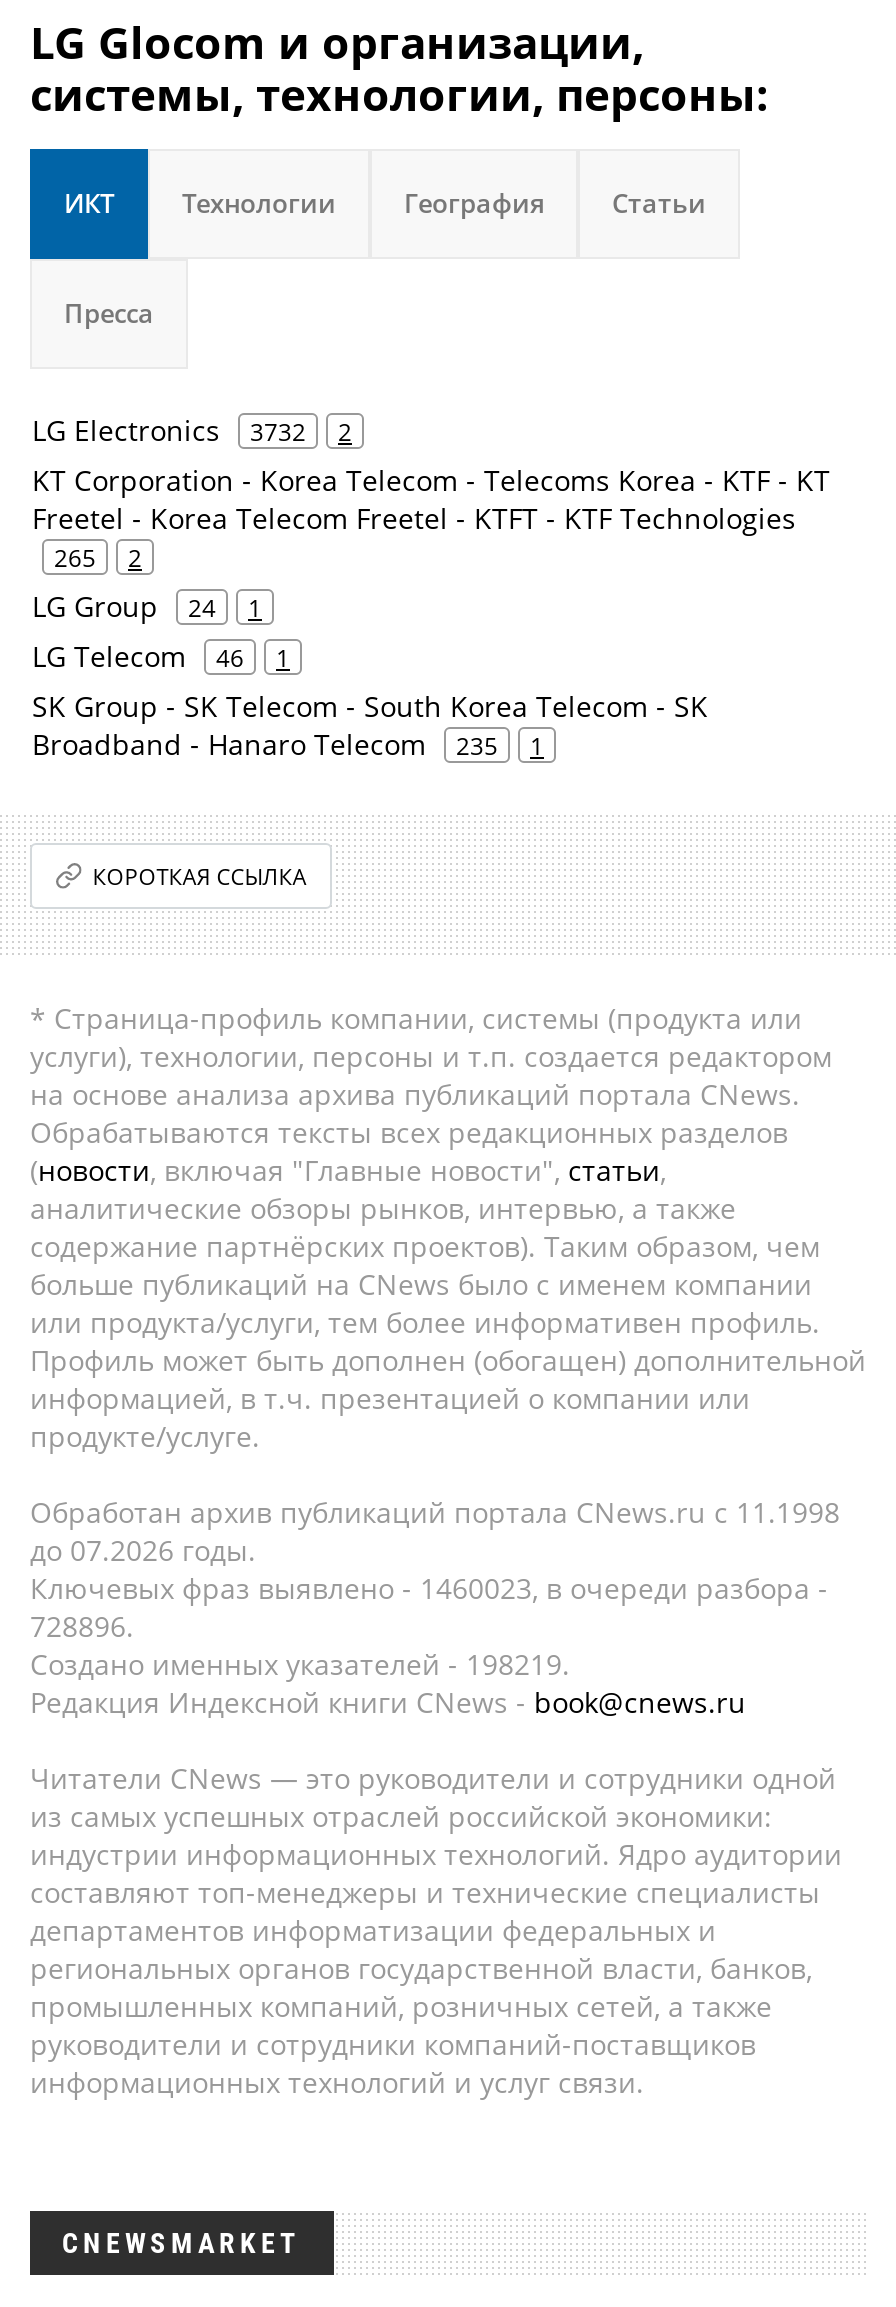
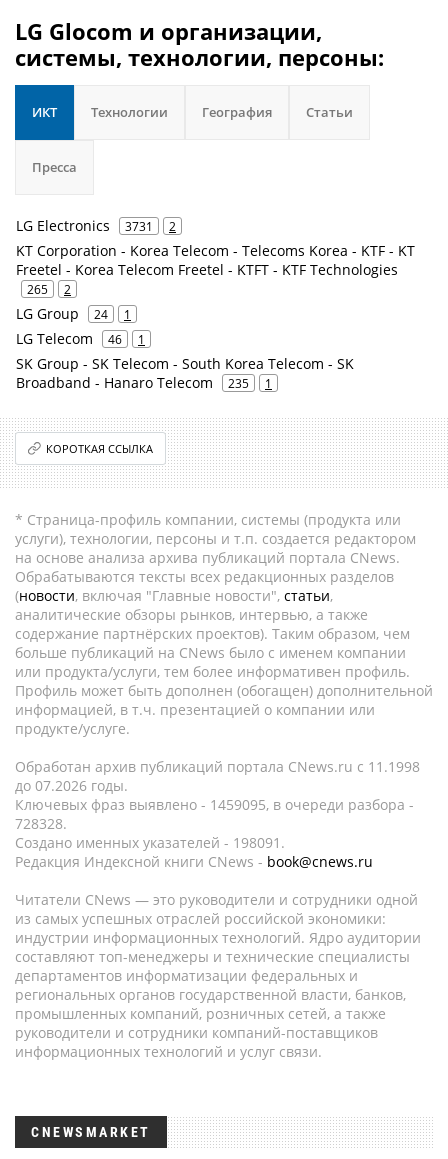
[32,411,352,449] LG Electronics 3732 2 -> [16,216,176,235] LG Electronics 3731 2
[30,1569,828,1607] Ключевых фраз выявлено - 1460023, в очереди разбора - -> [15,795,414,814] Ключевых фраз выявлено - 1459095, в очереди разбора -
[30,1607,134,1645] 728896. -> [15,814,67,833] 728328.
[30,1645,570,1683] Создано именных указателей - 198219. -> [15,833,285,852] Создано именных указателей - 198091.

